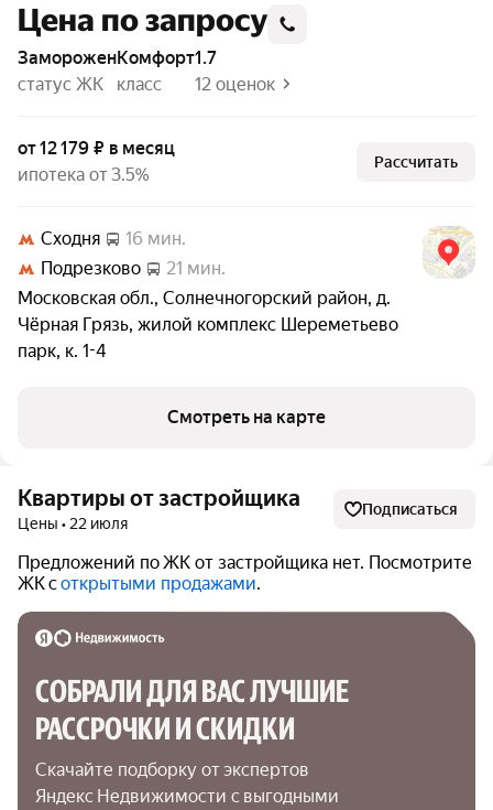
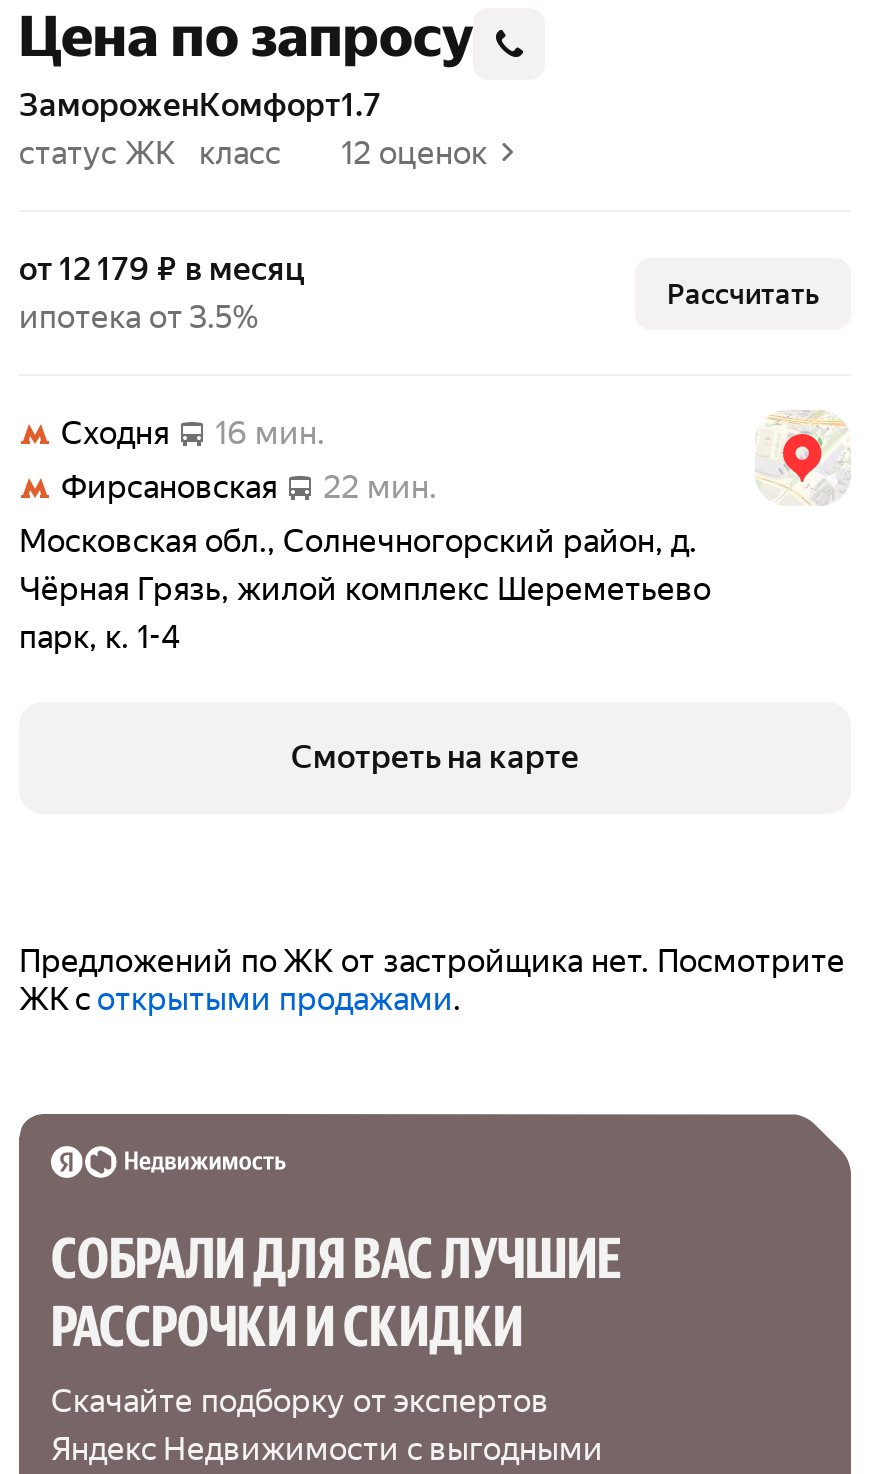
[41,258,226,279] Подрезково | 21 мин. -> [61,468,437,506] Фирсановская | 22 мин.
[18,485,300,532] Квартиры от застройщика | Цены • 22 июля -> none
[362,500,458,518] Подписаться -> none
moved [18,552,472,594] -> [19,942,845,1018]: Предложений по ЖК от застройщика нет. Посмотрите | ЖК с открытыми продажами.

